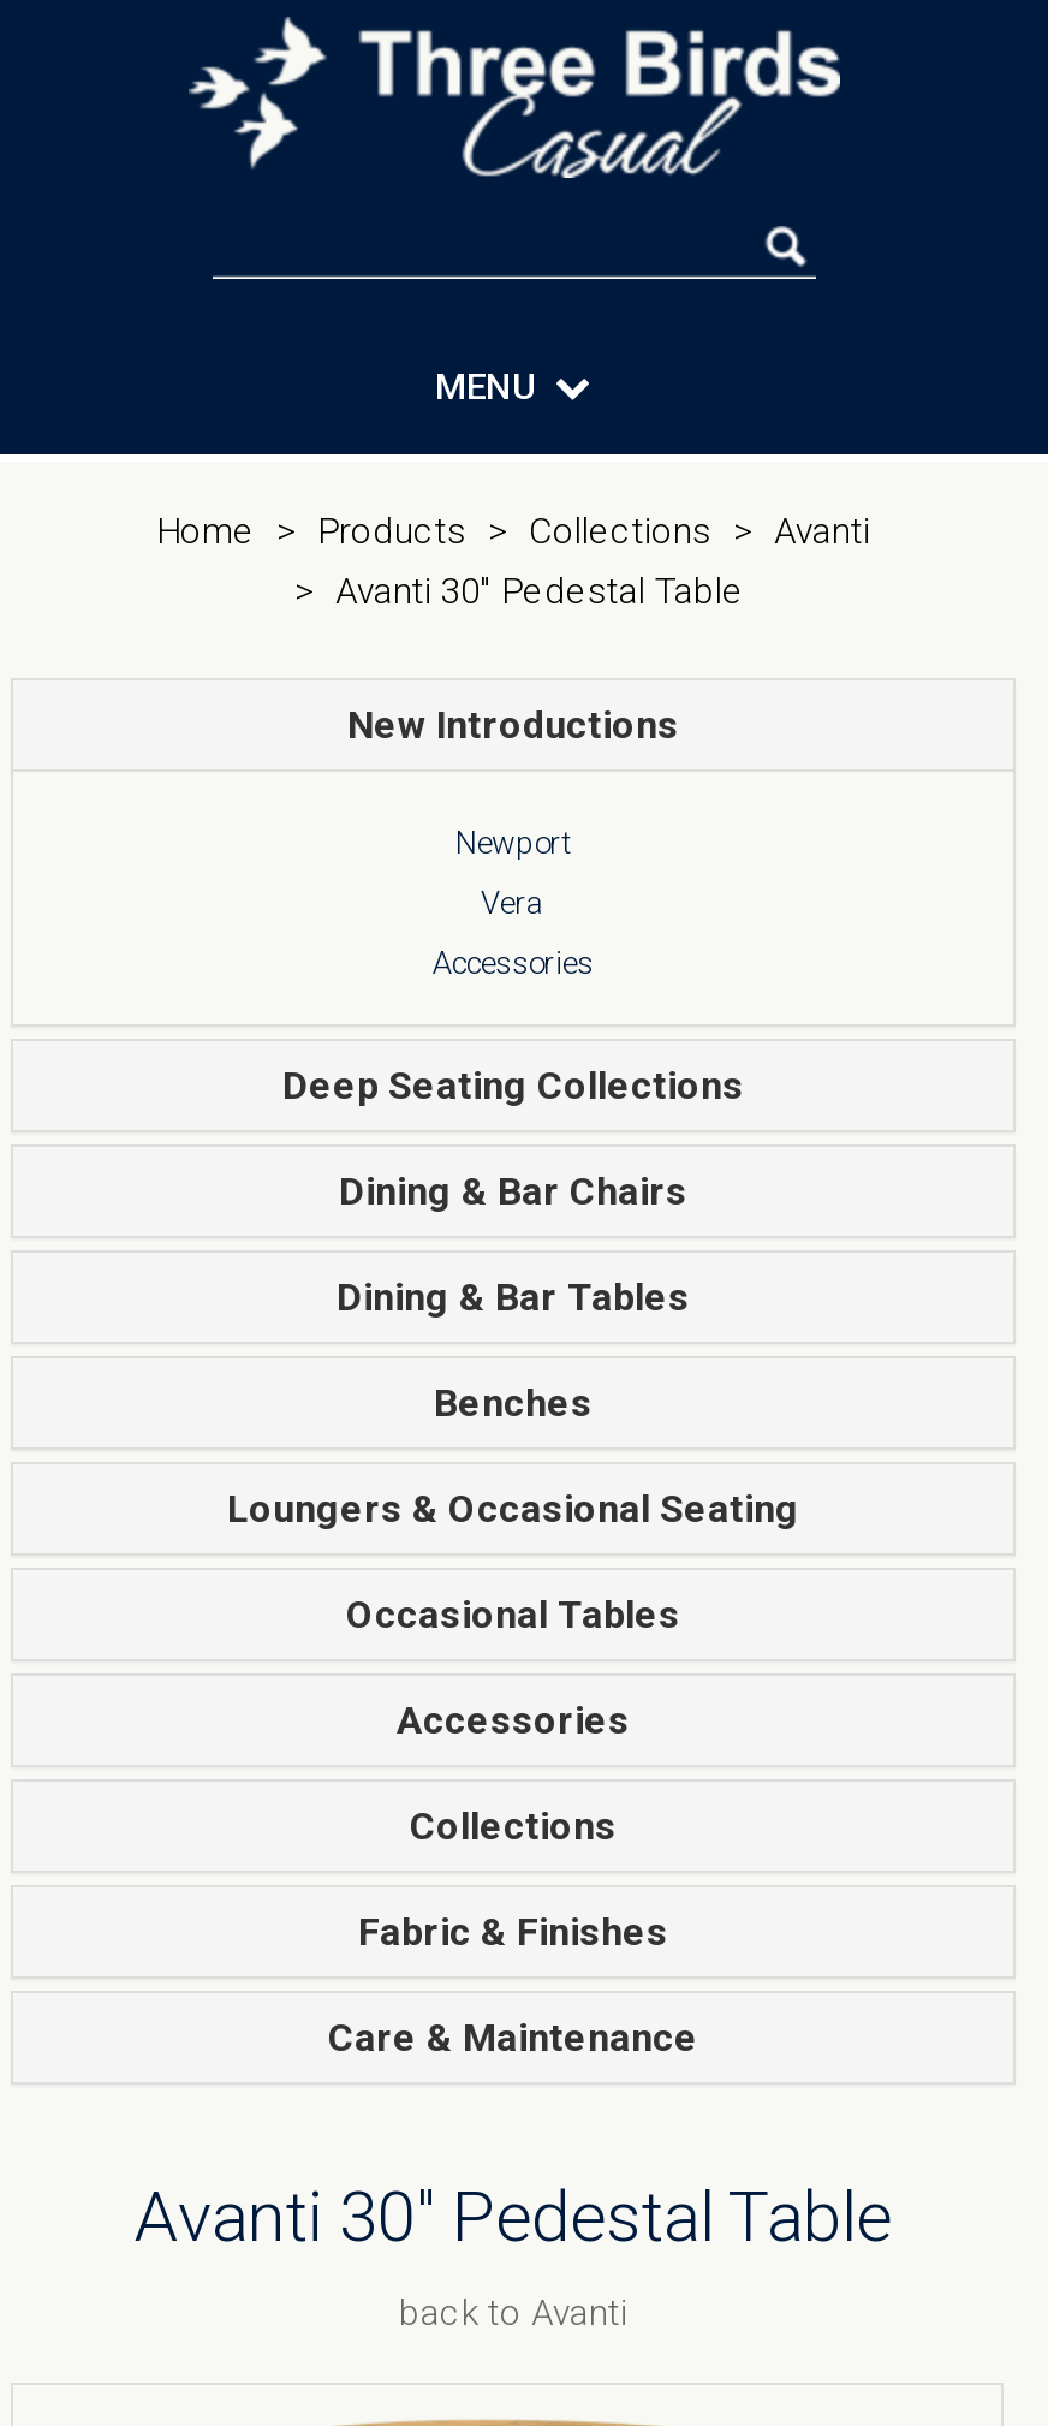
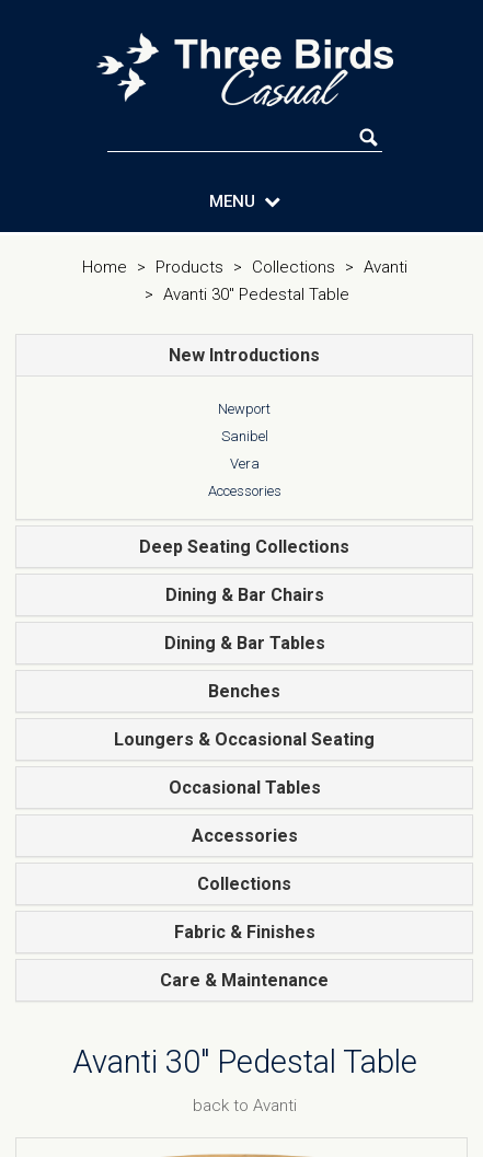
none -> [221,428,268,444] Sanibel

